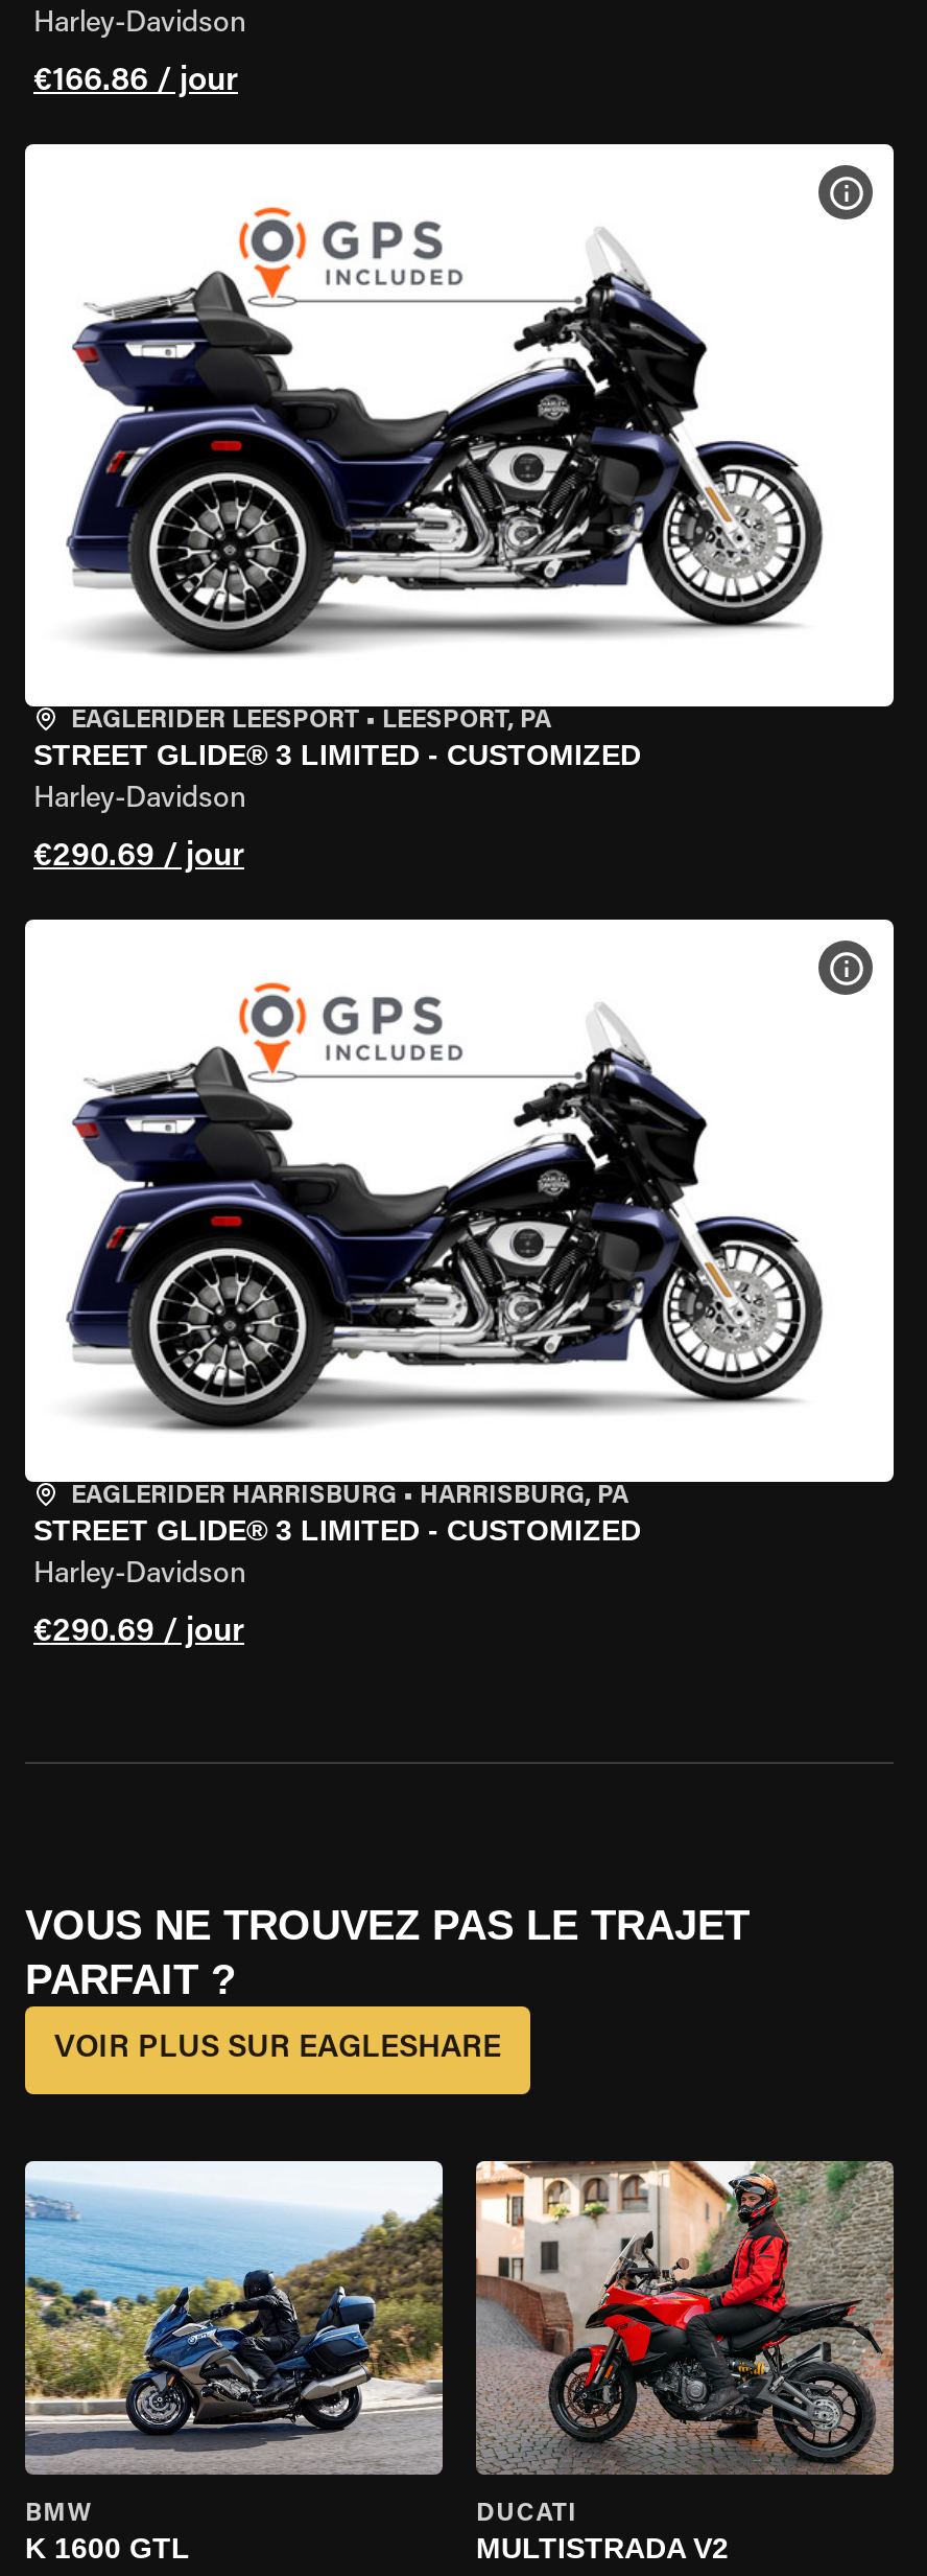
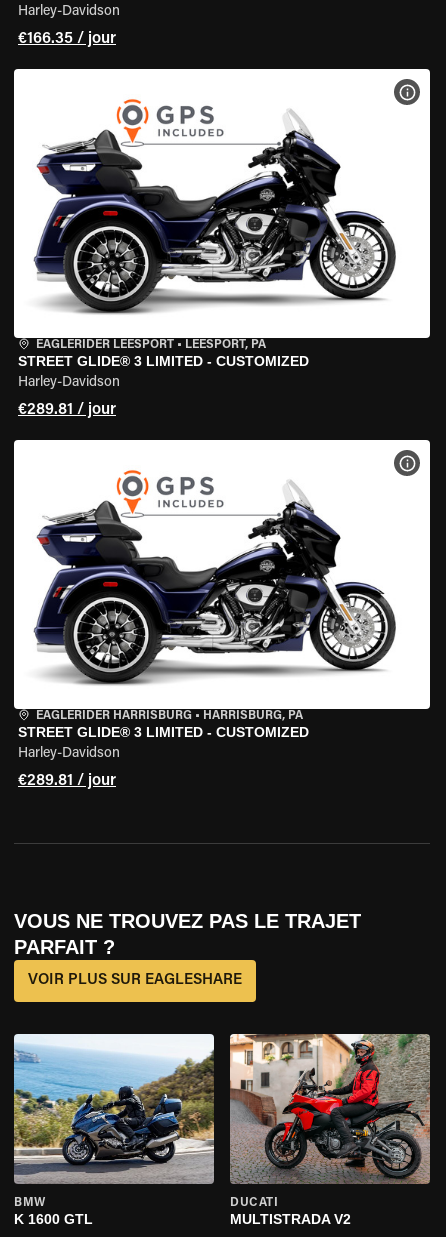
[33,65,238,98] €166.86 / jour -> [18,31,116,47] €166.35 / jour
[33,840,244,874] €290.69 / jour -> [18,402,116,418] €289.81 / jour
[33,1616,244,1649] €290.69 / jour -> [18,773,116,789] €289.81 / jour

